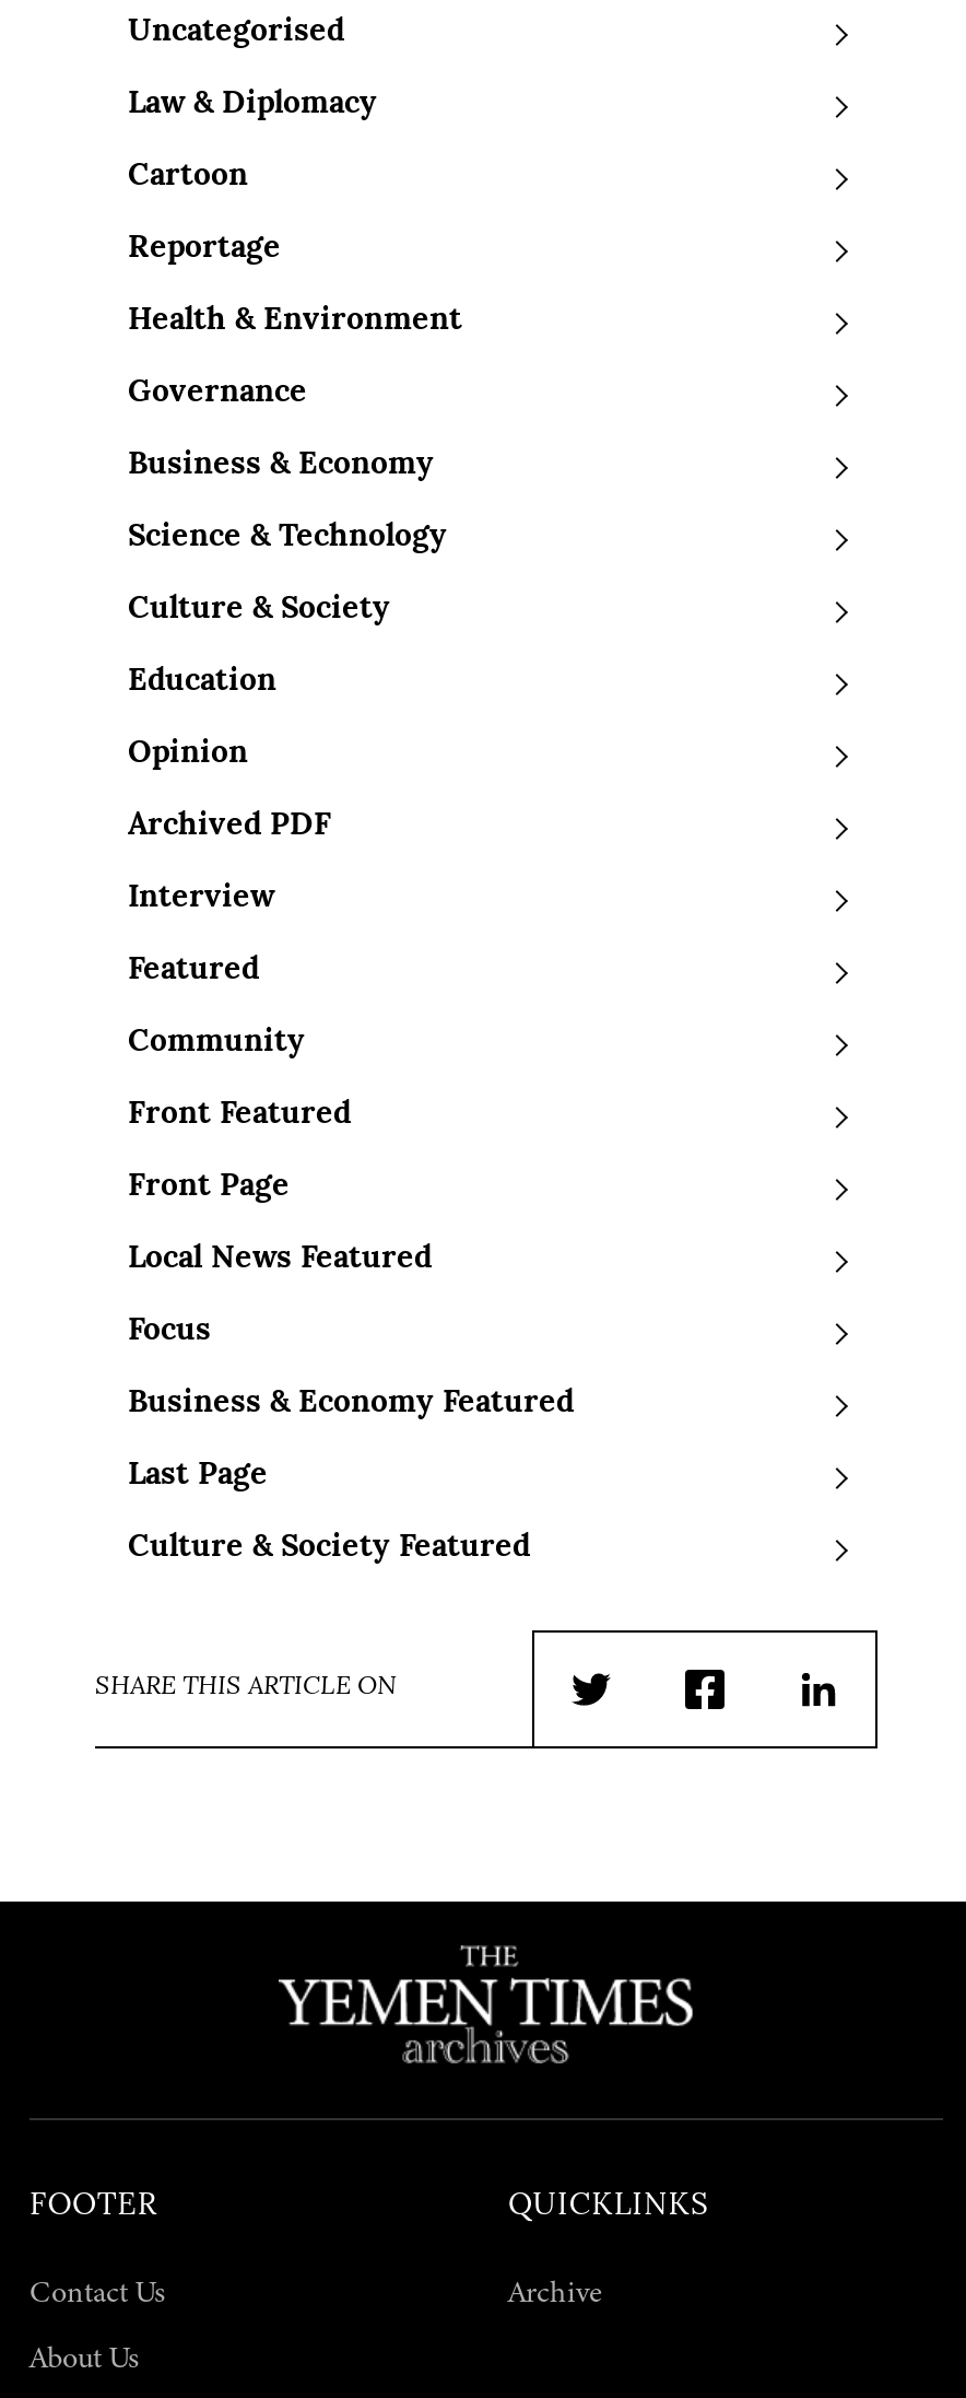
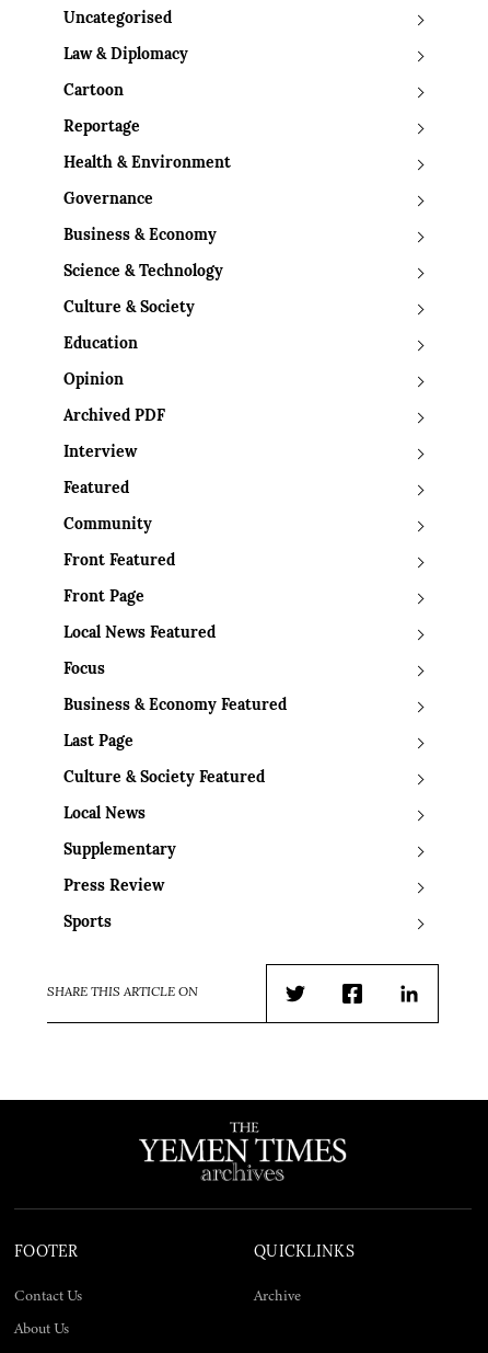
none -> [63,807,176,932] Local News | Supplementary | Press Review | Sports

